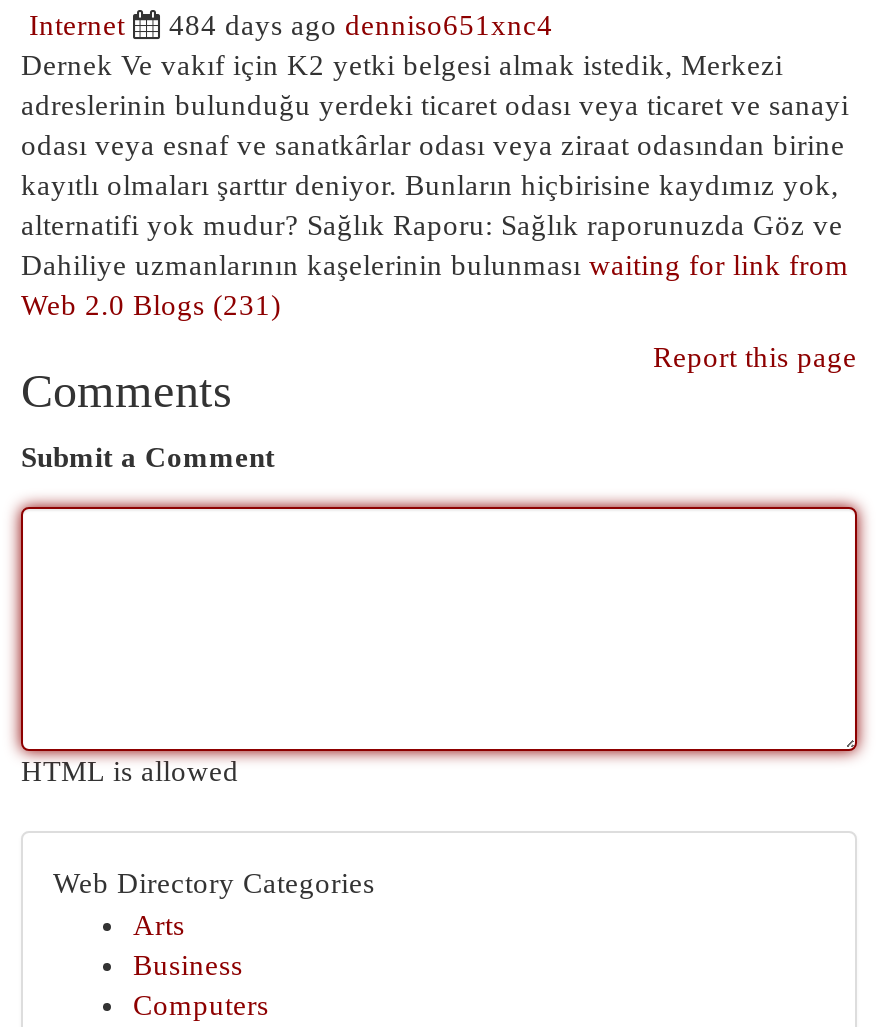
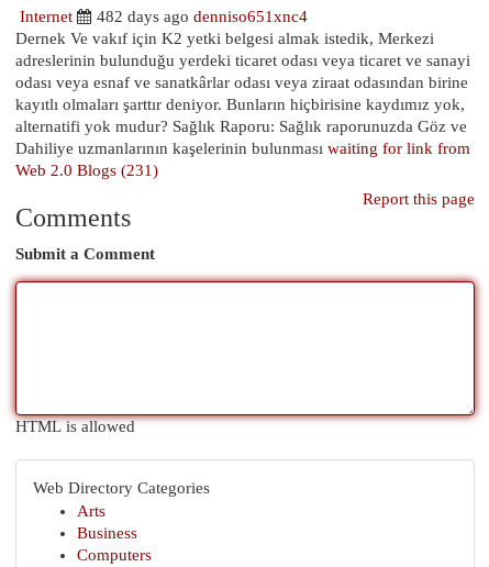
[169,9,553,41] 484 days ago denniso651xnc4 -> [97,8,308,25] 482 days ago denniso651xnc4

